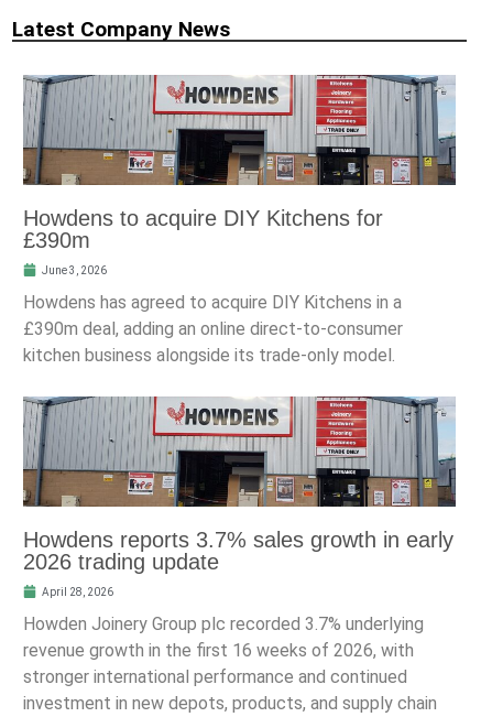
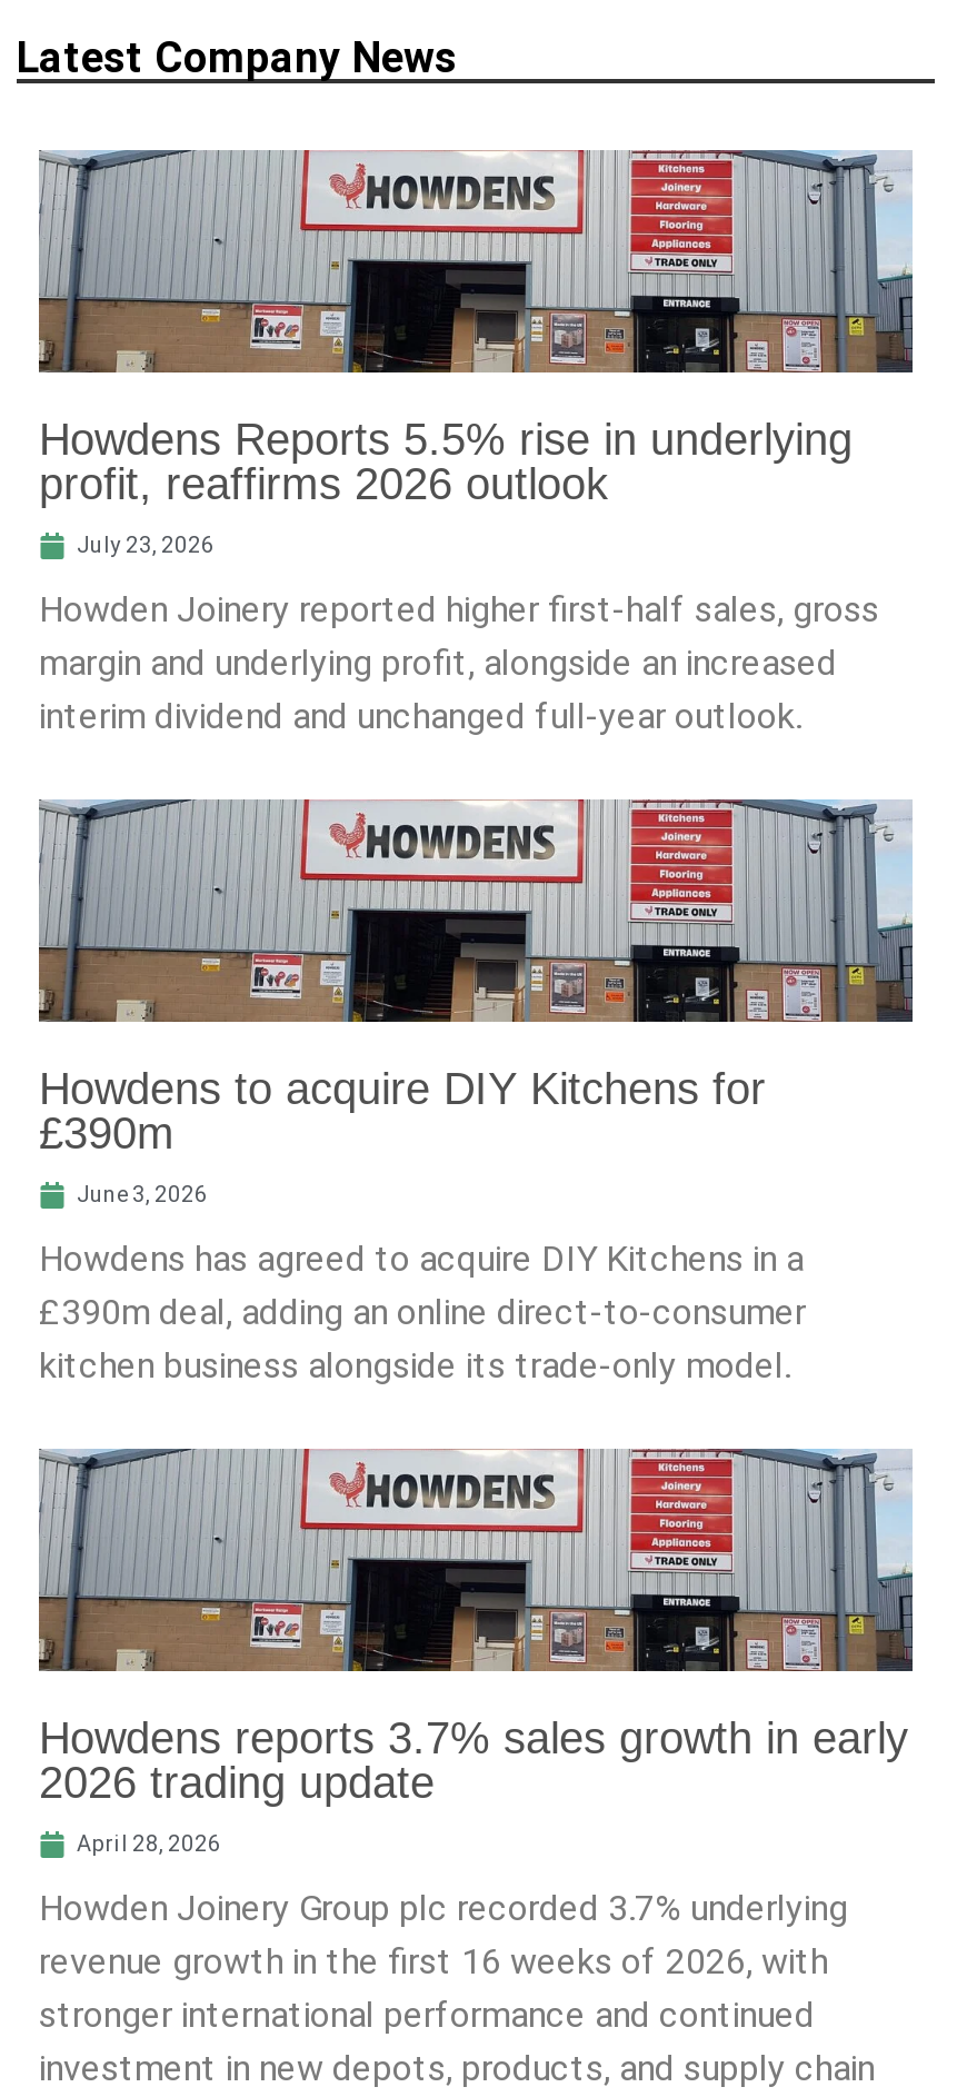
none -> [39,415,879,737] Howdens Reports 5.5% rise in underlying | profit, reaffirms 2026 outlook | July 23, 2026 | Howden Joinery reported higher first-half sales, gross | margin and underlying profit, alongside an increased | interim dividend and unchanged full-year outlook.

